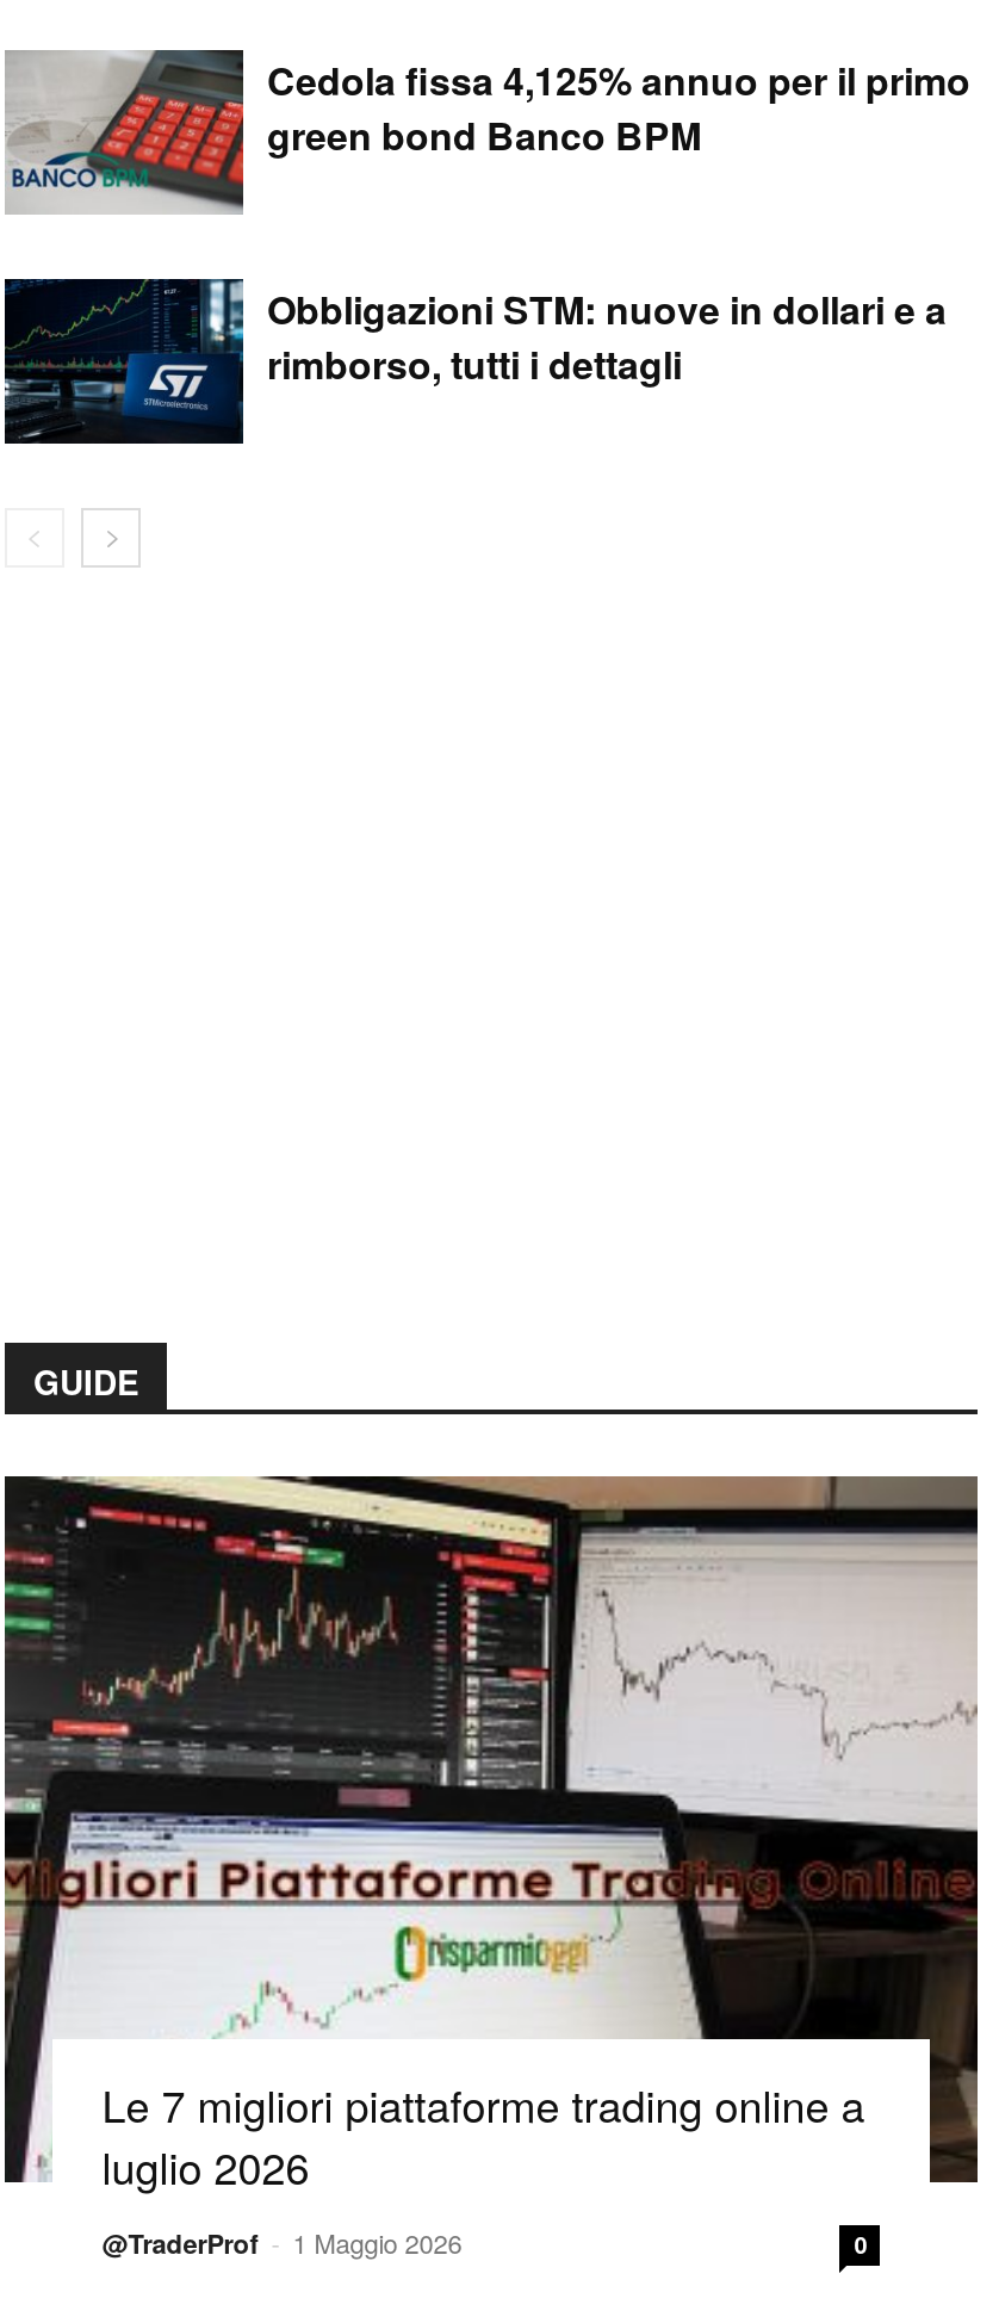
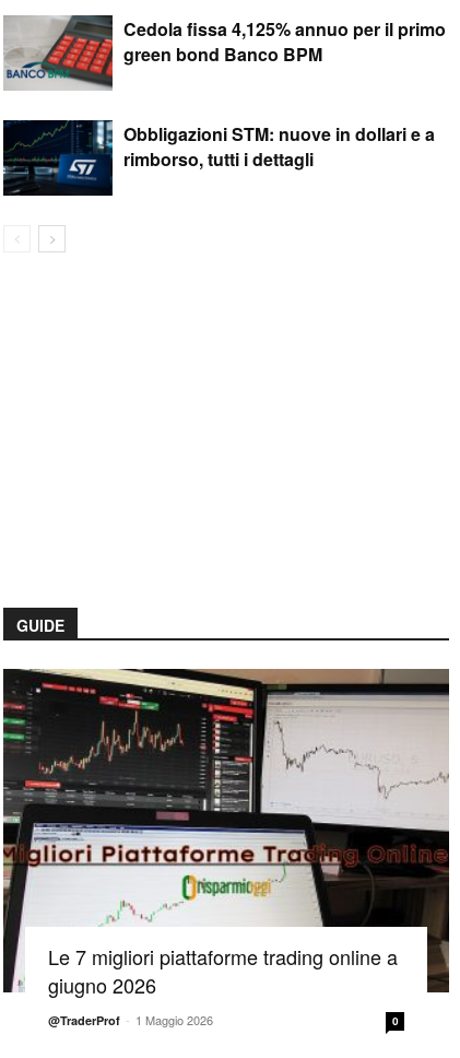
[102,2134,309,2196] luglio 2026 -> [48,971,156,999] giugno 2026

